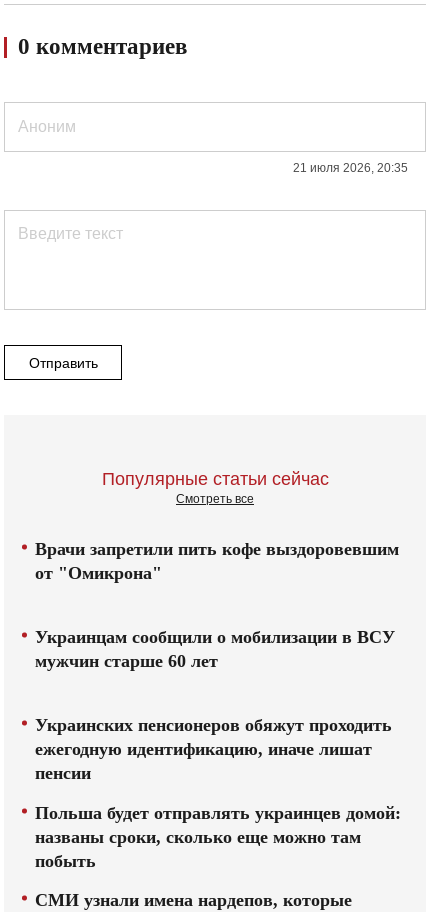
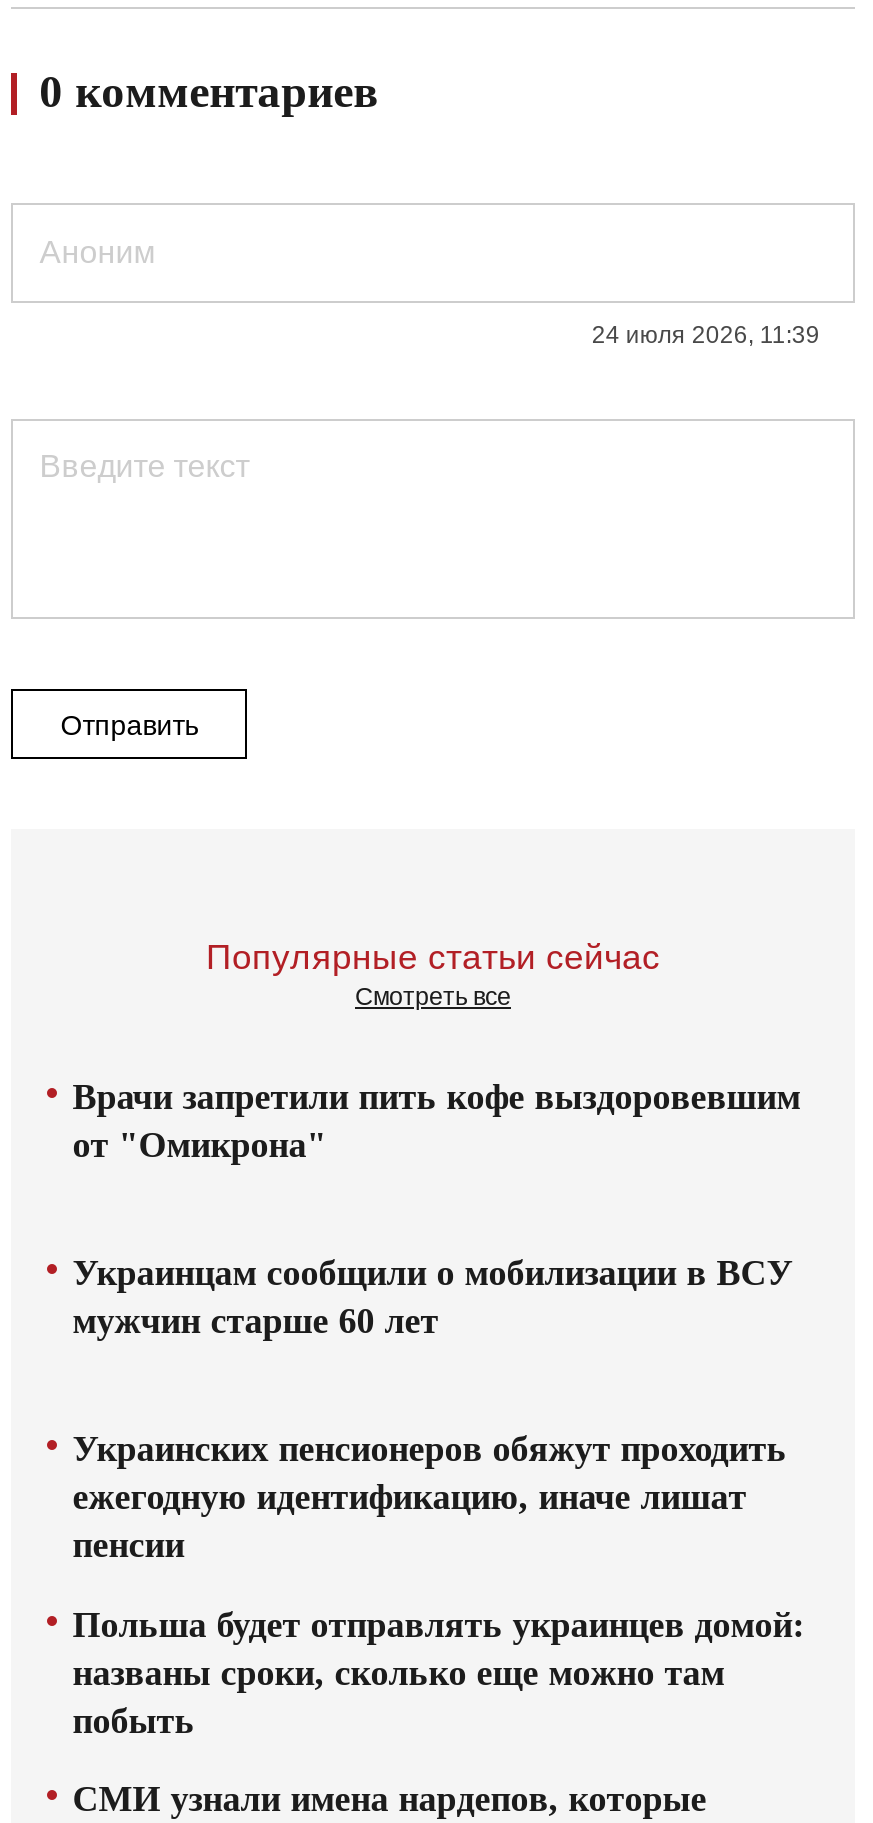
[293,161,408,175] 21 июля 2026, 20:35 -> [592,321,820,349] 24 июля 2026, 11:39

